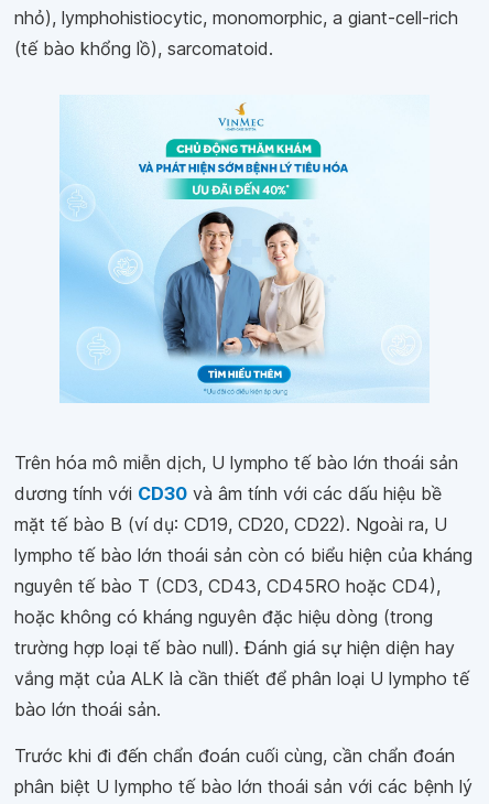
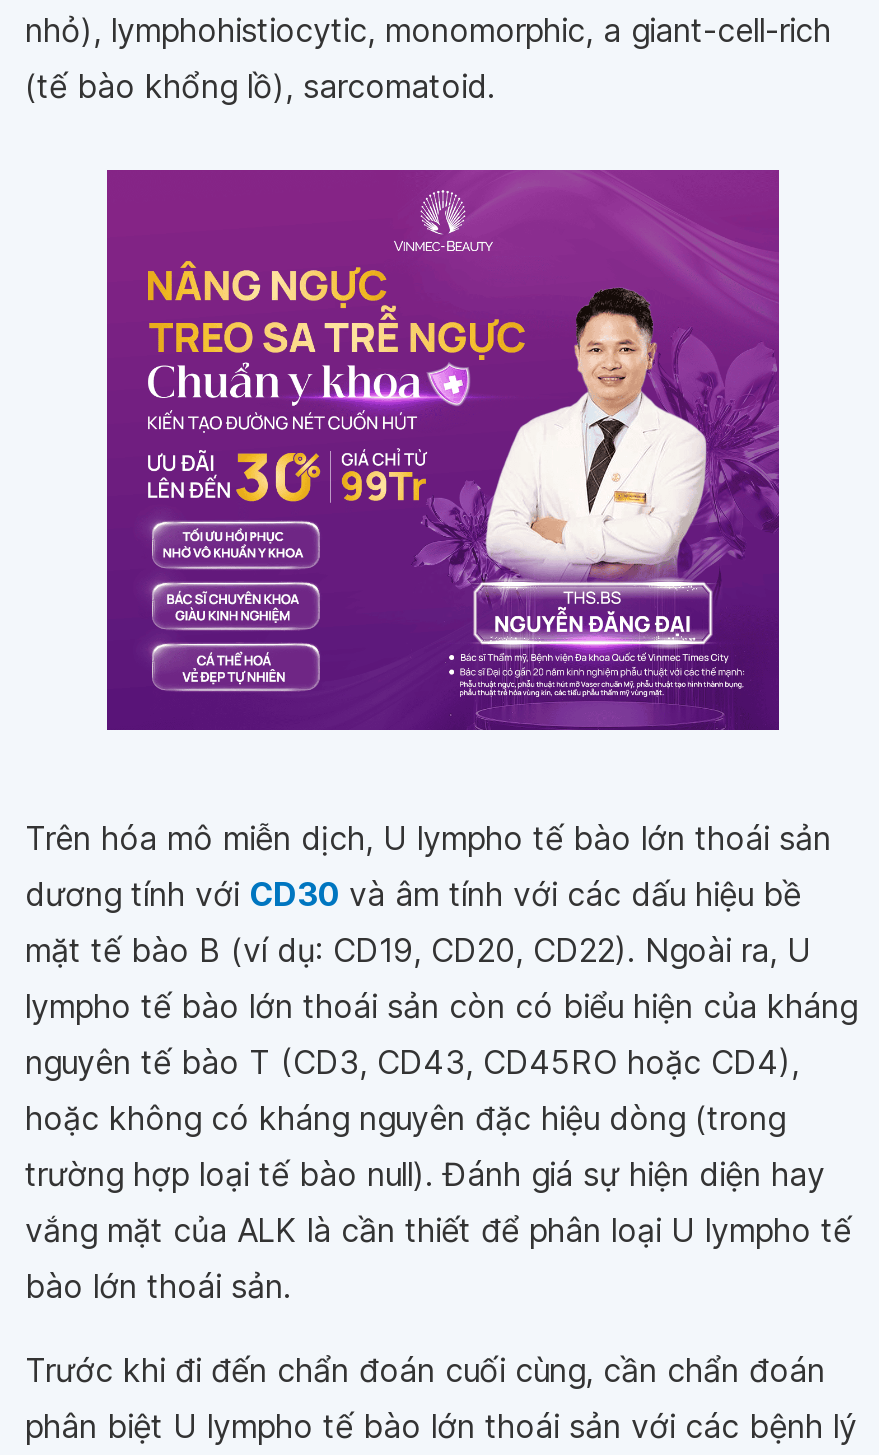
[58,95,430,403] [image] -> [105,168,781,732] [image]

